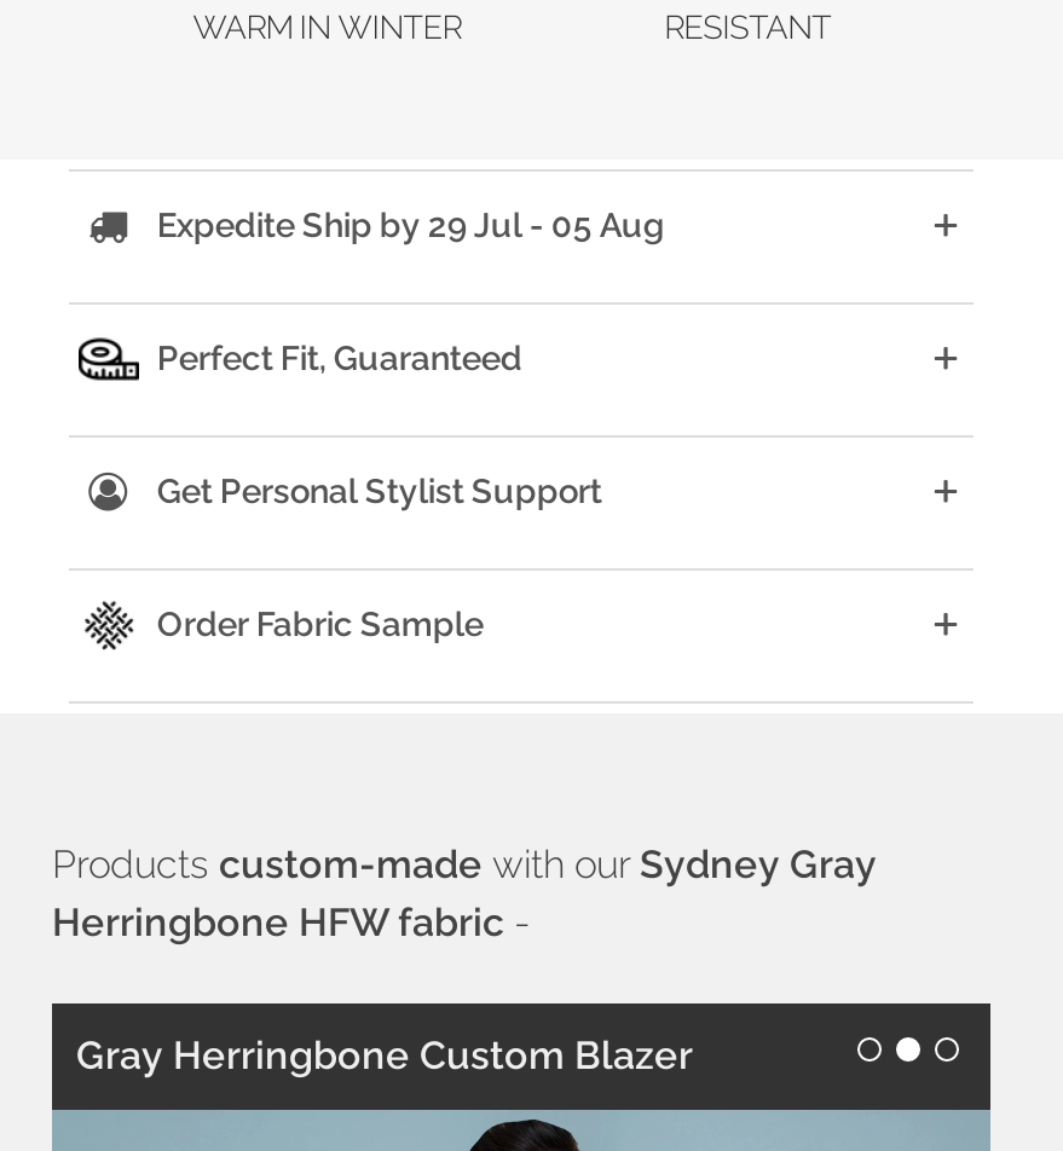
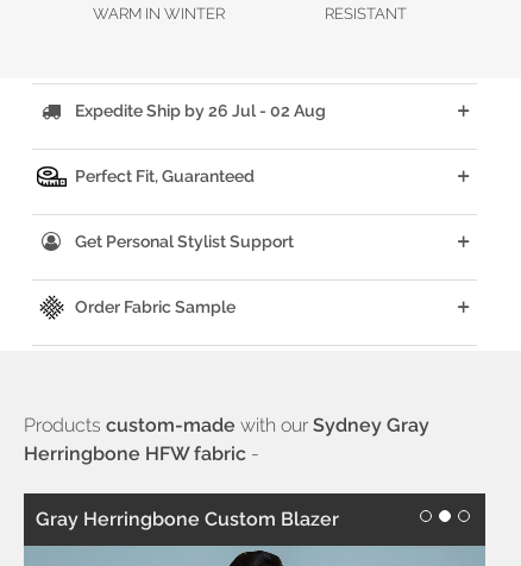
[157,206,665,245] Expedite Ship by 29 Jul - 05 Aug -> [75,101,326,120] Expedite Ship by 26 Jul - 02 Aug

